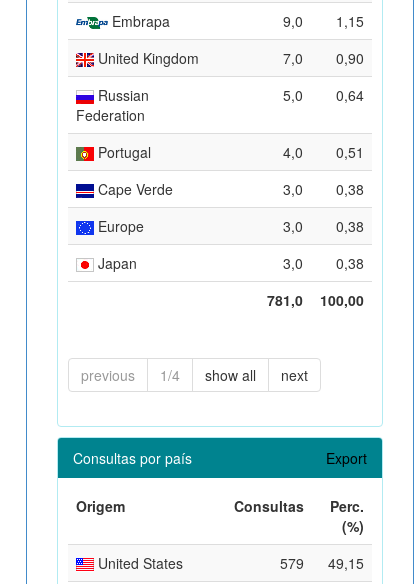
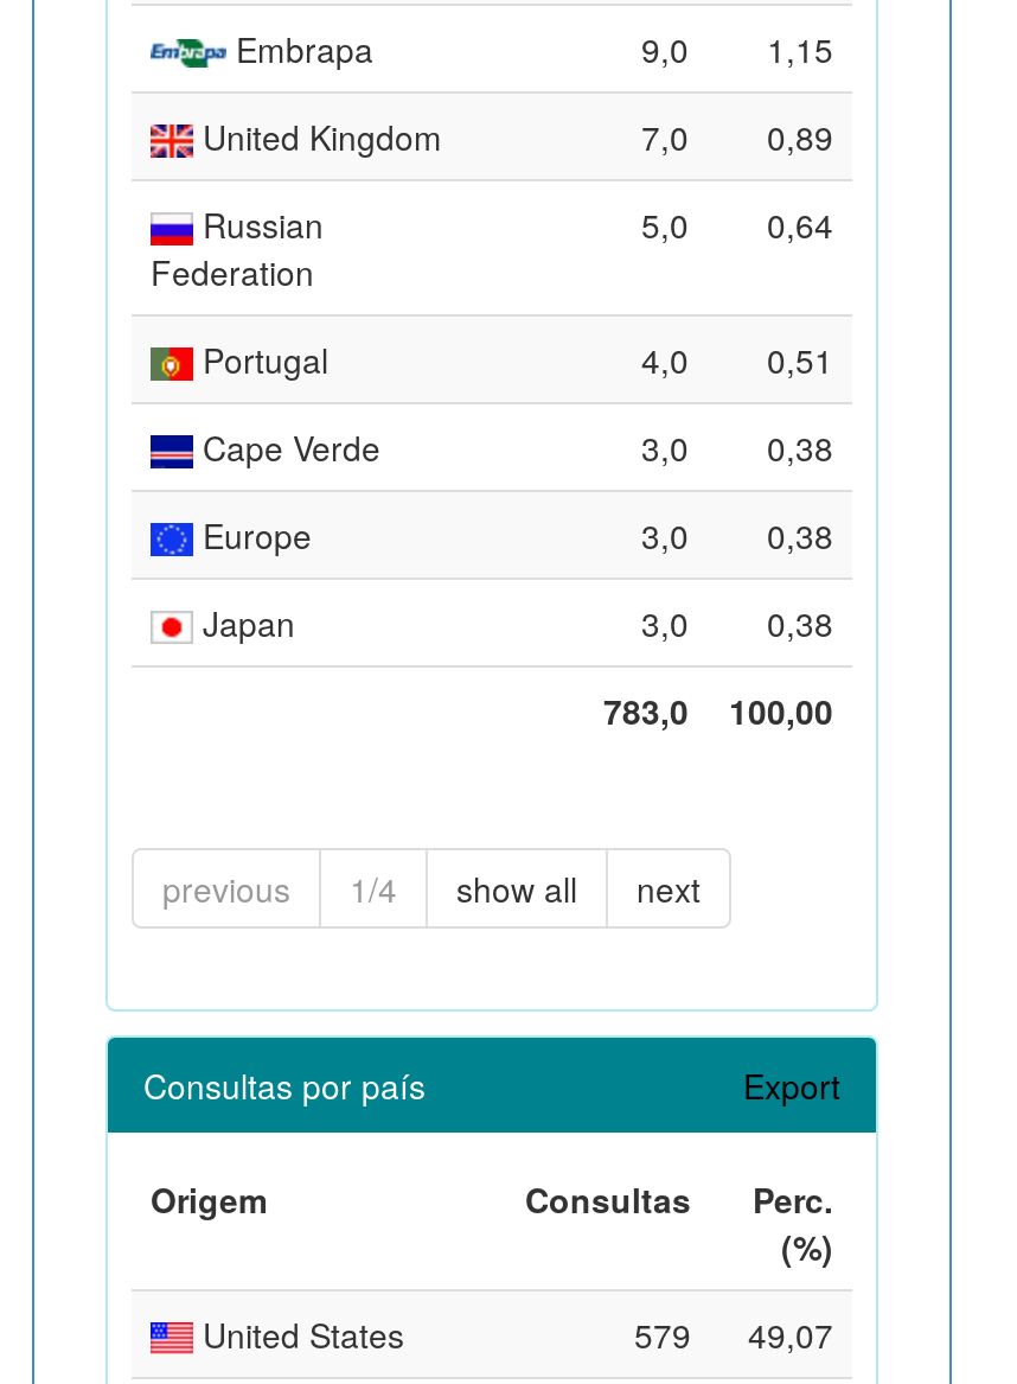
[283,47,364,67] 7,0 0,90 -> [641,111,833,159] 7,0 0,89
[267,289,364,309] 781,0 100,00 -> [603,685,833,733] 783,0 100,00
[280,552,364,572] 579 49,15 -> [634,1309,833,1357] 579 49,07

